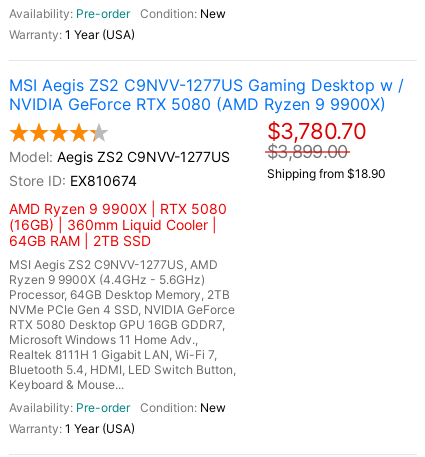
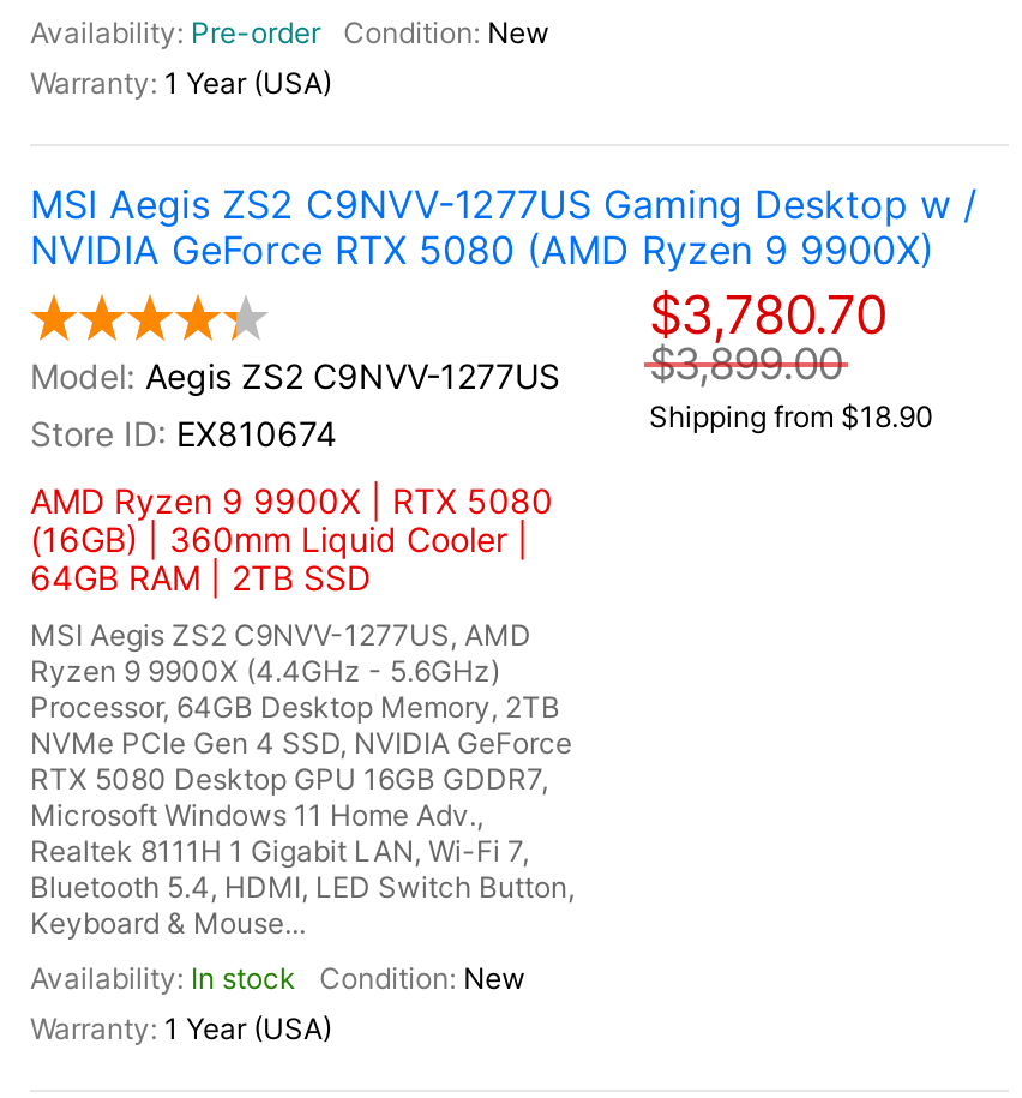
[76,400,130,415] Pre-order -> [191,960,296,996] In stock

